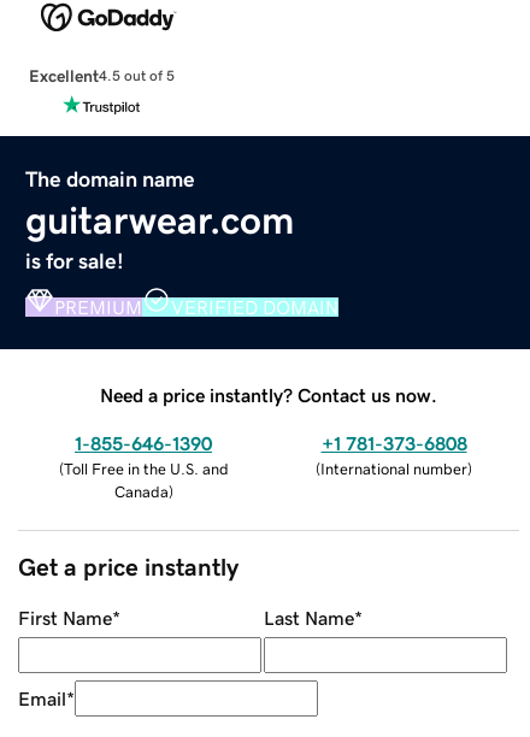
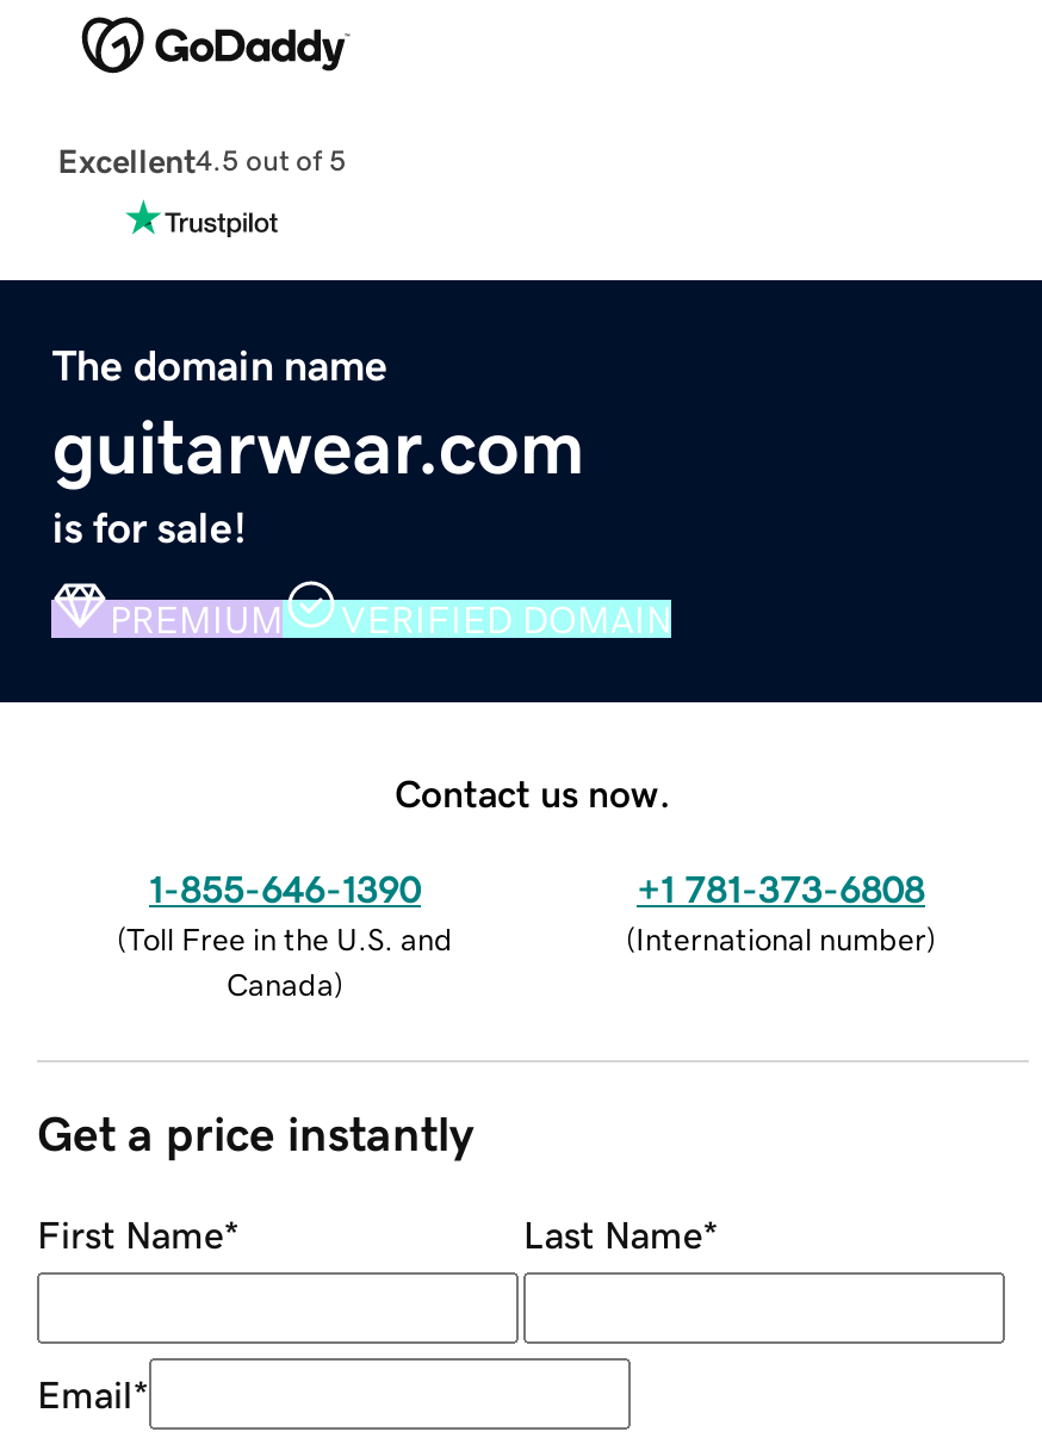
[100,385,437,404] Need a price instantly? Contact us now. -> [395,773,671,811] Contact us now.

